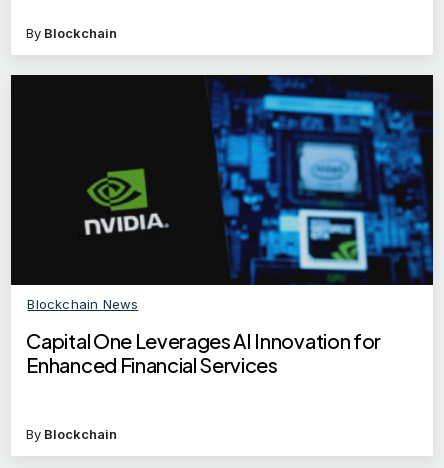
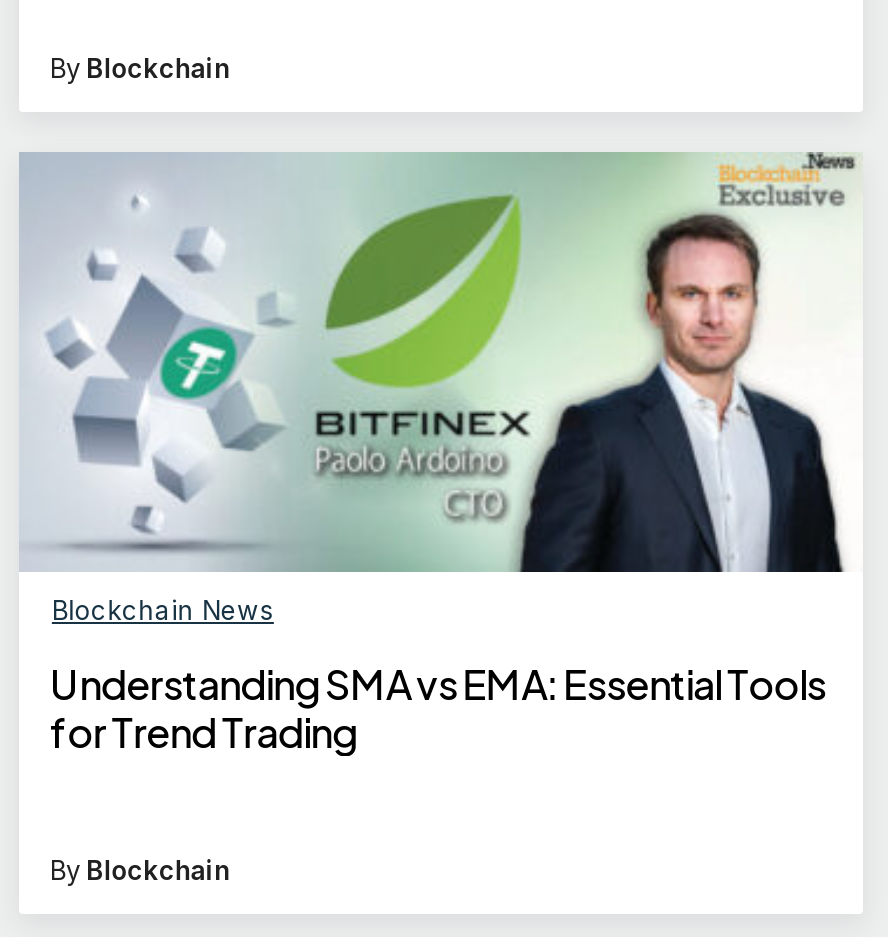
[10,74,434,286] [image] -> [19,152,863,574] [image]
[26,328,381,377] Capital One Leverages AI Innovation for | Enhanced Financial Services -> [50,658,826,756] Understanding SMA vs EMA: Essential Tools | for Trend Trading

